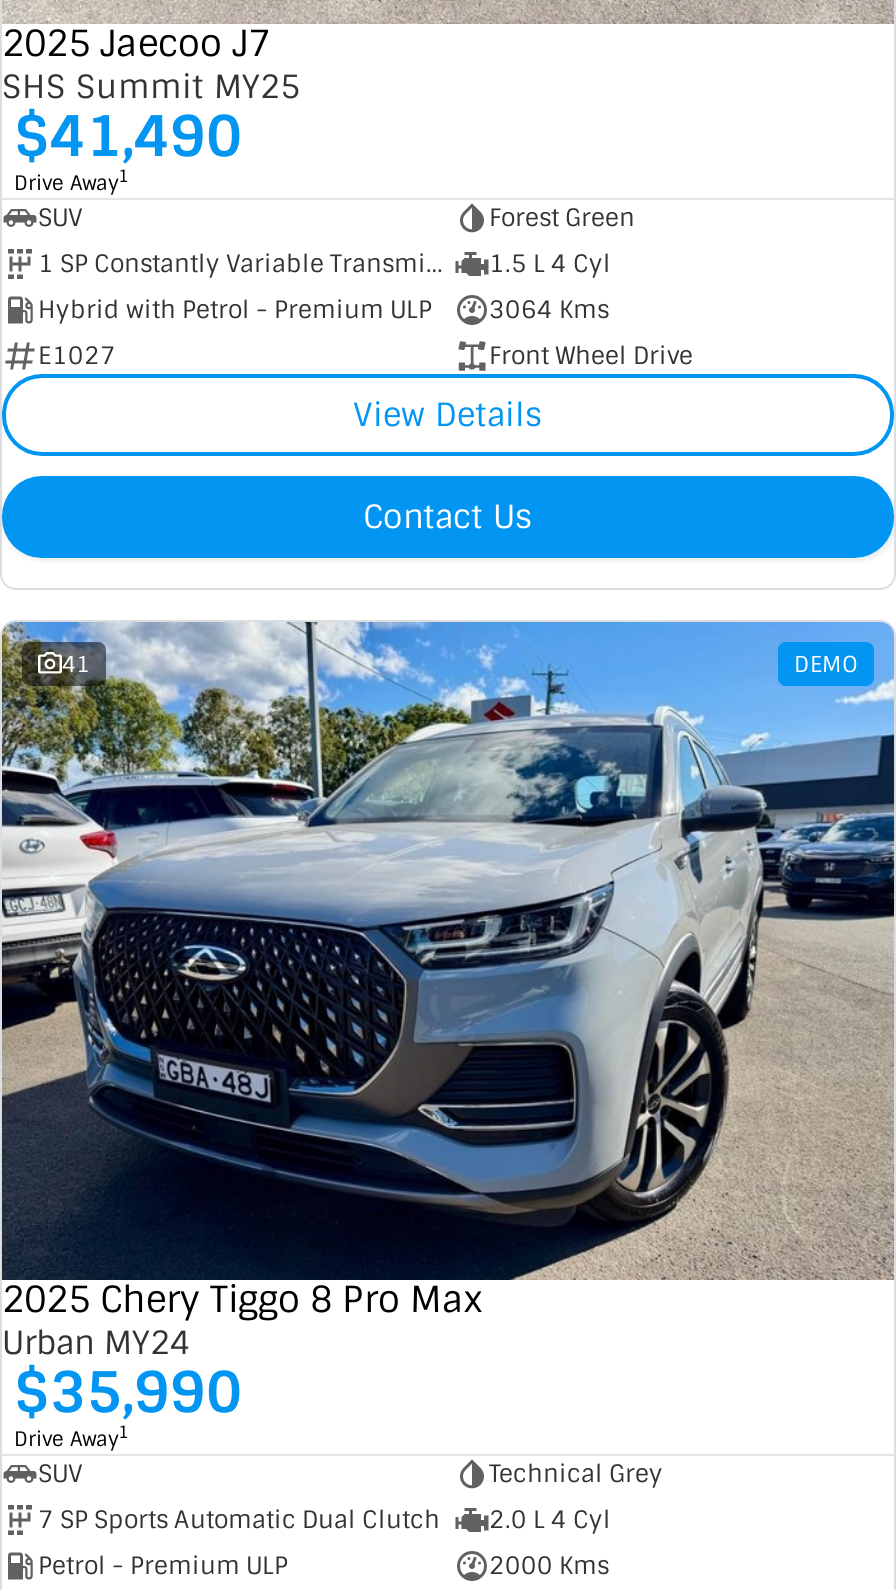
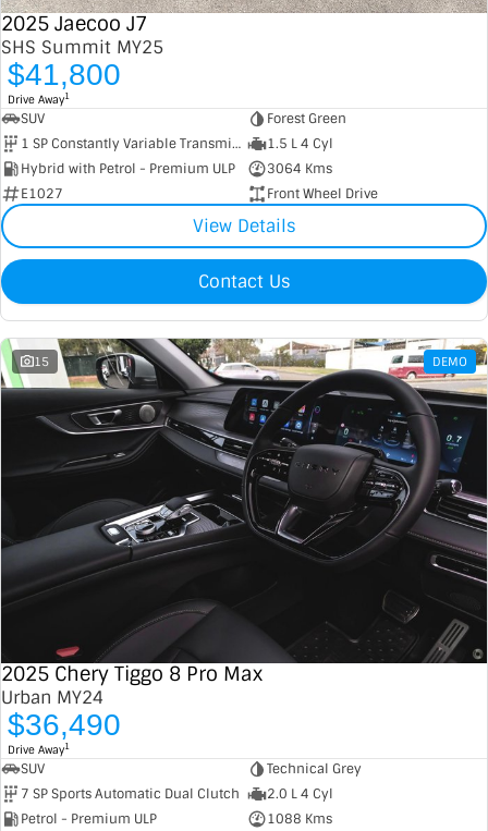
[14,100,242,174] $41,490 -> [8,58,121,92] $41,800
[6,620,890,1282] [image] | 41 -> [3,338,485,664] [image] | 15
[14,1357,242,1431] $35,990 -> [8,708,121,741] $36,490
[489,1551,609,1583] 2000 Kms -> [266,810,332,827] 1088 Kms

